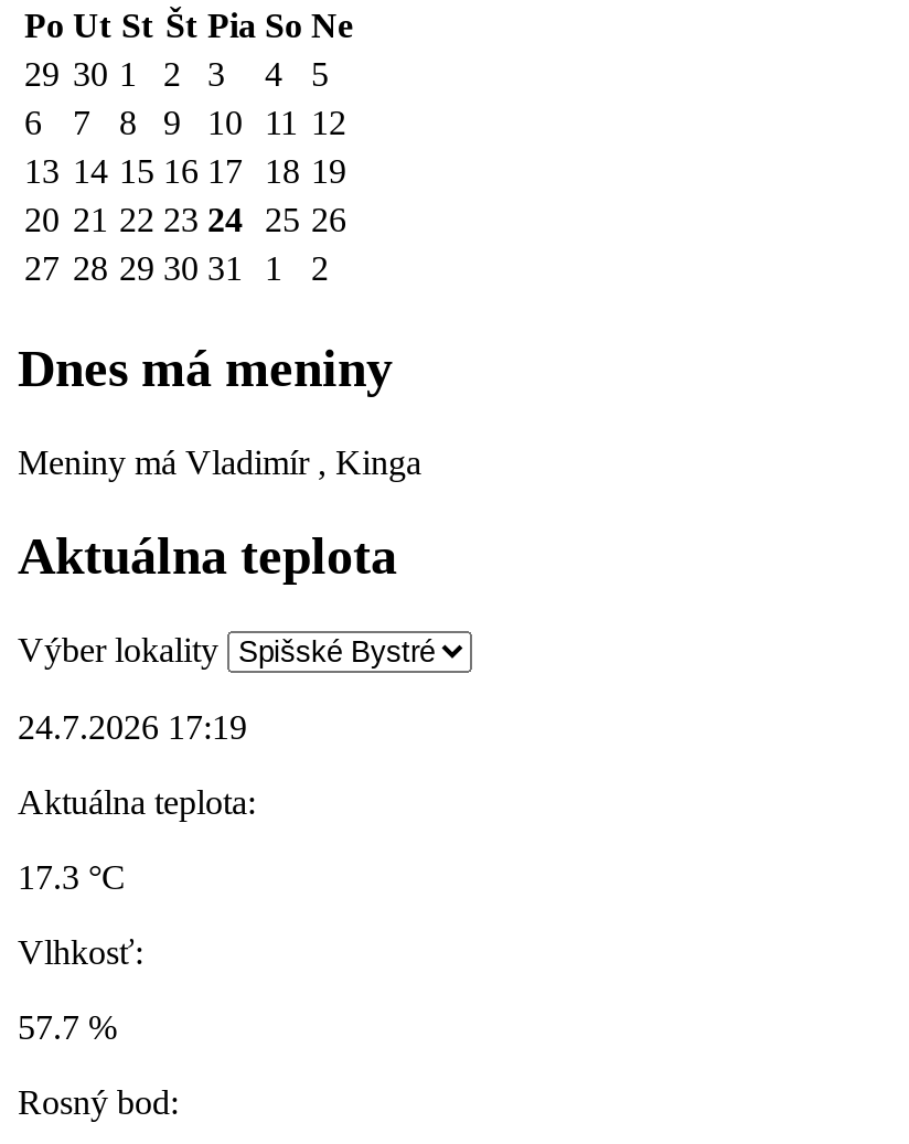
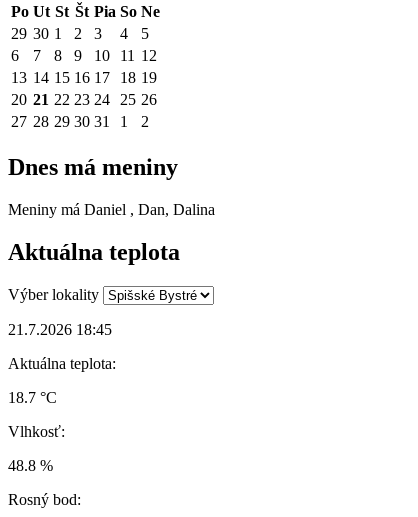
[18,444,421,482] Meniny má Vladimír , Kinga -> [8,201,215,218] Meniny má Daniel , Dan, Dalina
[18,708,247,746] 24.7.2026 17:19 -> [8,321,112,338] 21.7.2026 18:45
[18,858,126,896] 17.3 °C -> [8,389,57,406] 18.7 °C
[18,1009,117,1046] 57.7 % -> [8,457,53,474] 48.8 %

